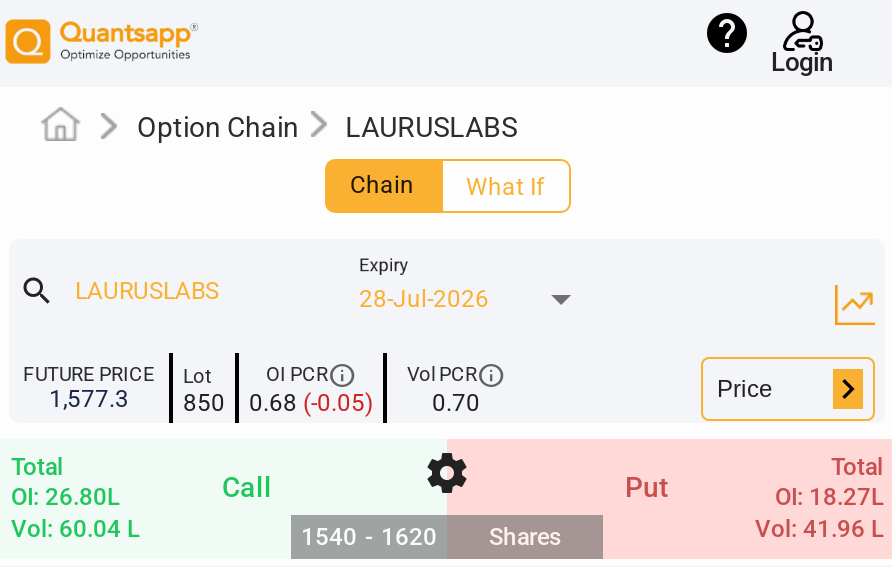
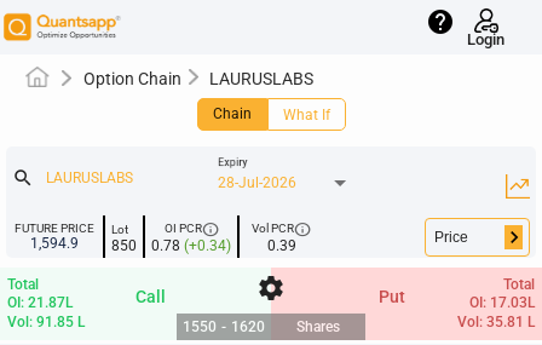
[49,386,129,414] 1,577.3 -> [30,235,79,252] 1,594.9
[249,389,373,417] 0.68 (-0.05) -> [151,237,231,254] 0.78 (+0.34)
[432,389,480,417] 0.70 -> [267,237,296,254] 0.39
[11,484,119,512] OI: 26.80L -> [7,295,73,311] OI: 21.87L
[775,484,883,512] OI: 18.27L -> [469,295,535,311] OI: 17.03L
[11,516,139,544] Vol: 60.04 L -> [7,314,85,331] Vol: 91.85 L
[301,524,561,552] 1540 - 1620 Shares -> [183,319,340,336] 1550 - 1620 Shares
[755,516,883,544] Vol: 41.96 L -> [457,314,535,331] Vol: 35.81 L

